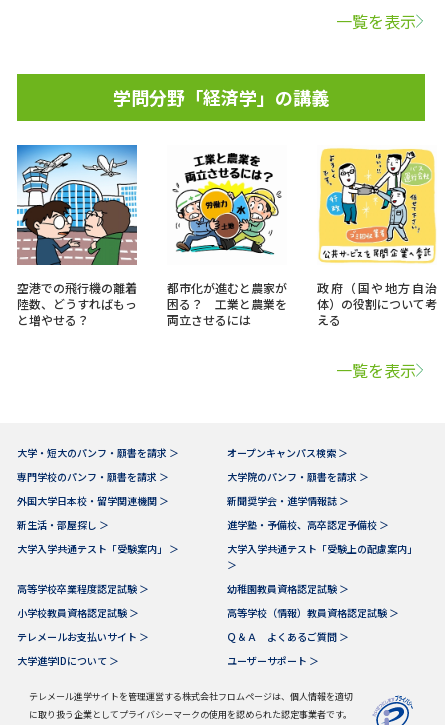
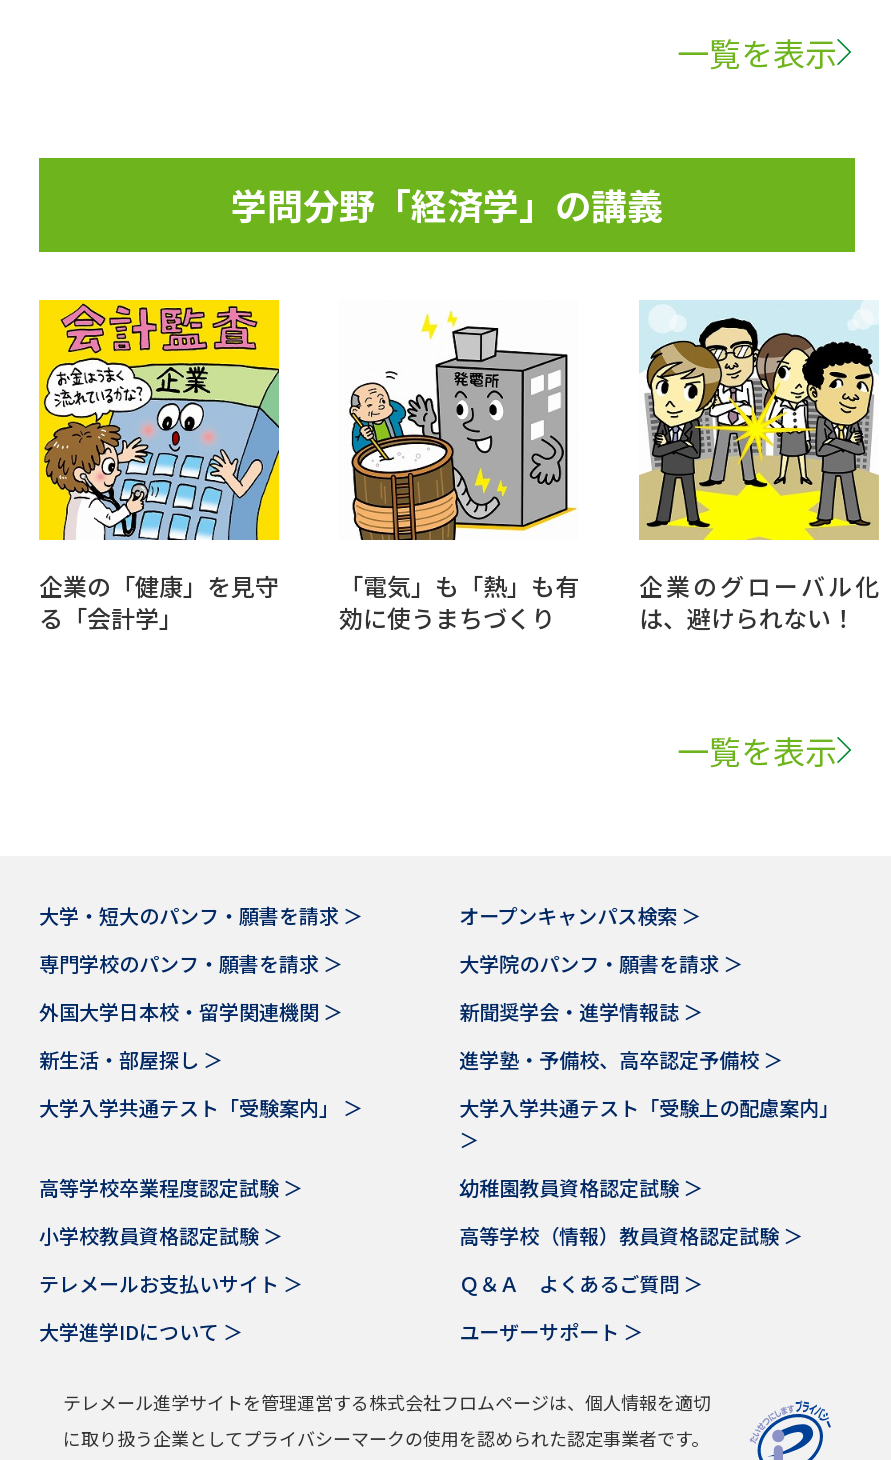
[16,144,138,328] [image] | 空港での飛行機の離着 | 陸数、どうすればもっ | と増やせる？ -> [37,298,281,634] [image] | 企業の「健康」を見守 | る「会計学」
[317,146,437,328] [image] | 政府（国や地方自治 | 体）の役割について考 | える -> [637,300,881,634] [image] | 企業のグローバル化 | は、避けられない！
[167,152,287,328] [image] | 都市化が進むと農家が | 困る？ 工業と農業を | 両立させるには -> [339,310,579,634] [image] | 「電気」も「熱」も有 | 効に使うまちづくり

